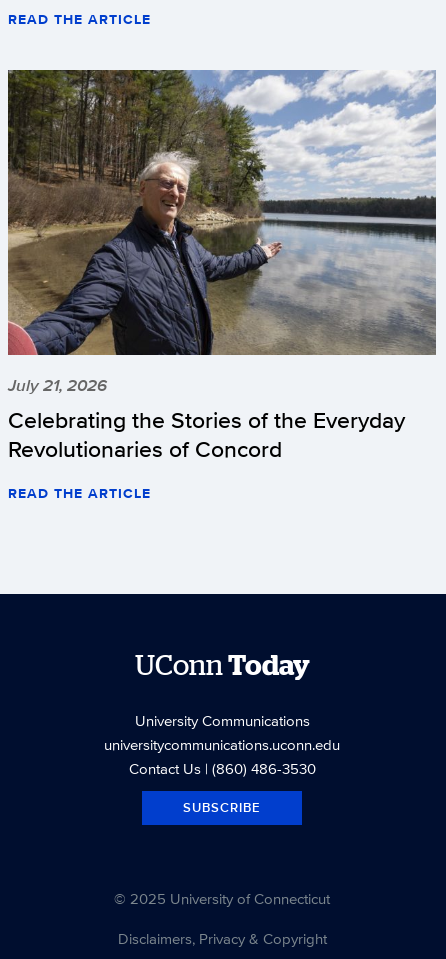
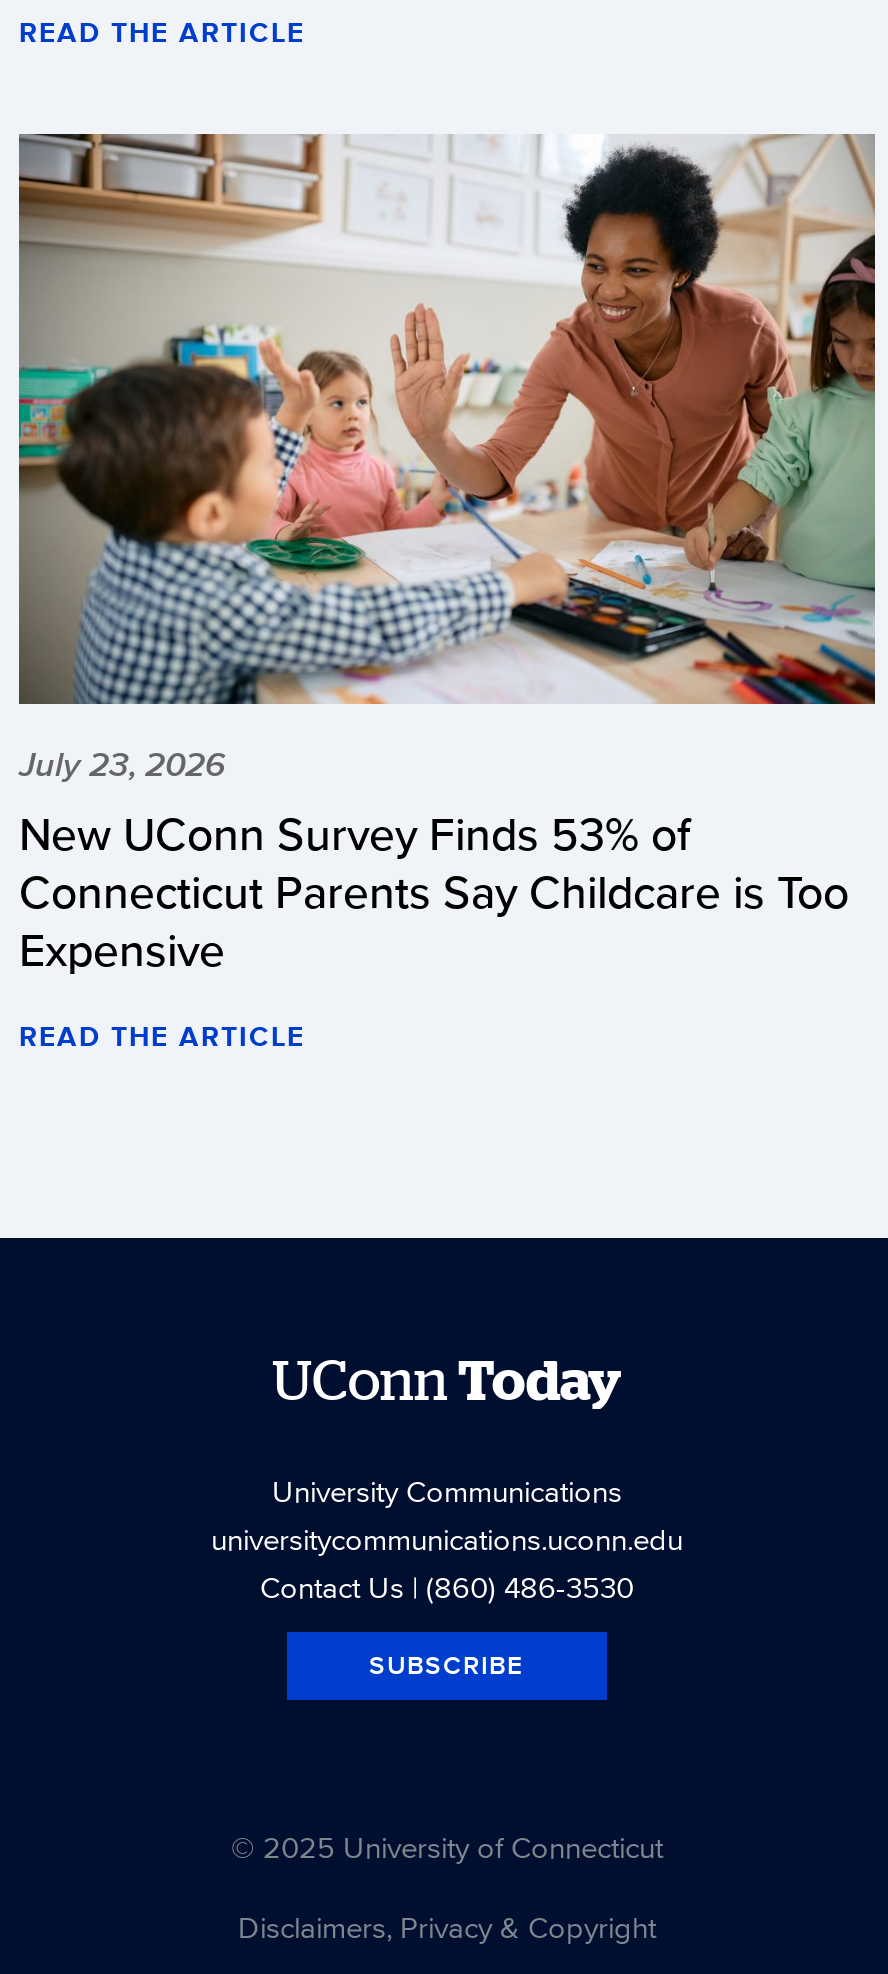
[8,69,436,465] [image] | July 21, 2026 | Celebrating the Stories of the Everyday | Revolutionaries of Concord -> [19,132,877,983] [image] | July 23, 2026 | New UConn Survey Finds 53% of | Connecticut Parents Say Childcare is Too | Expensive

